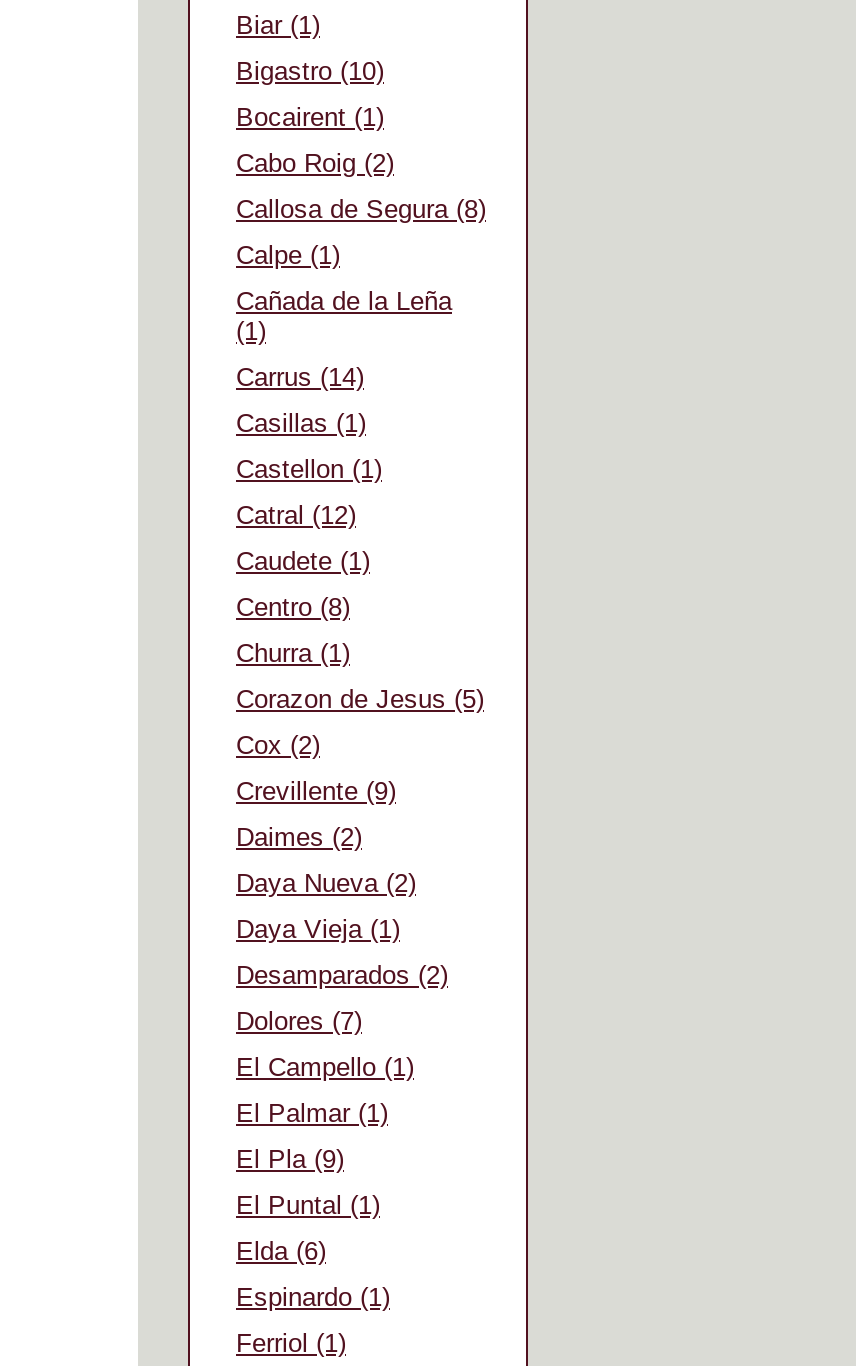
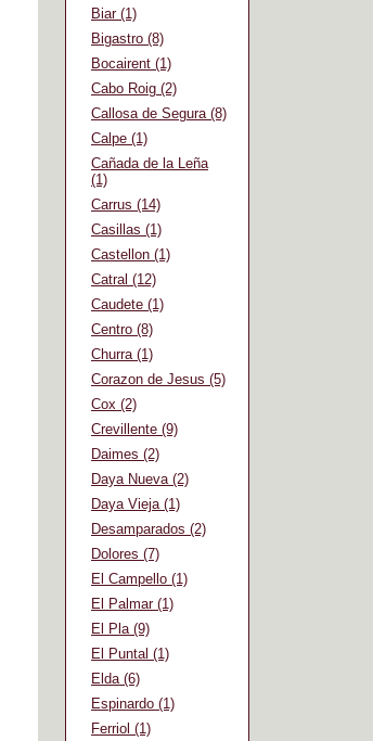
[236,56,384,86] Bigastro (10) -> [91,30,164,47] Bigastro (8)

